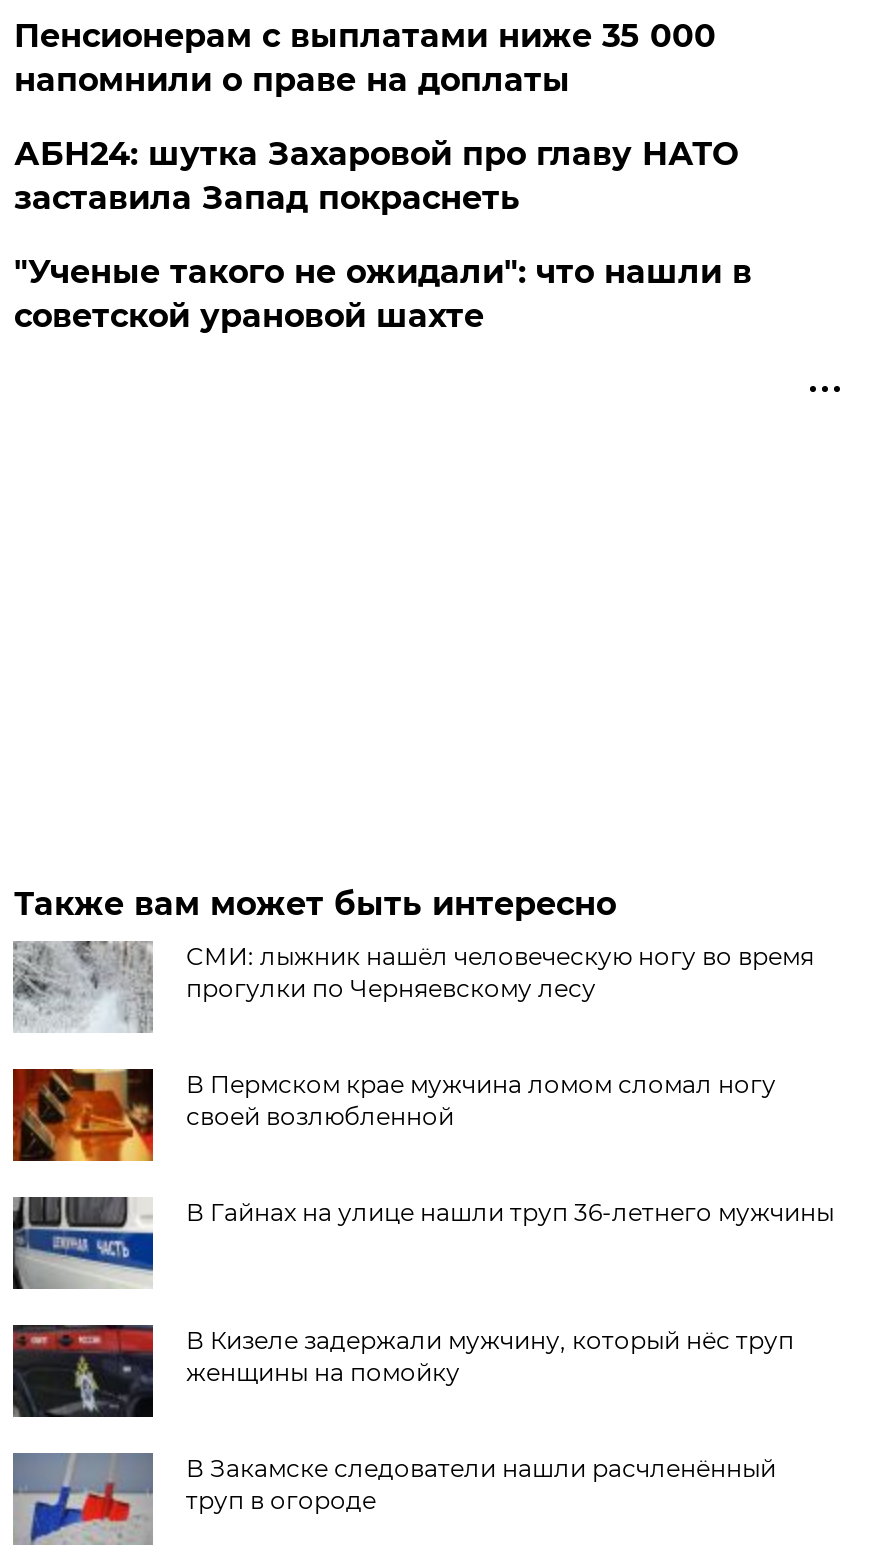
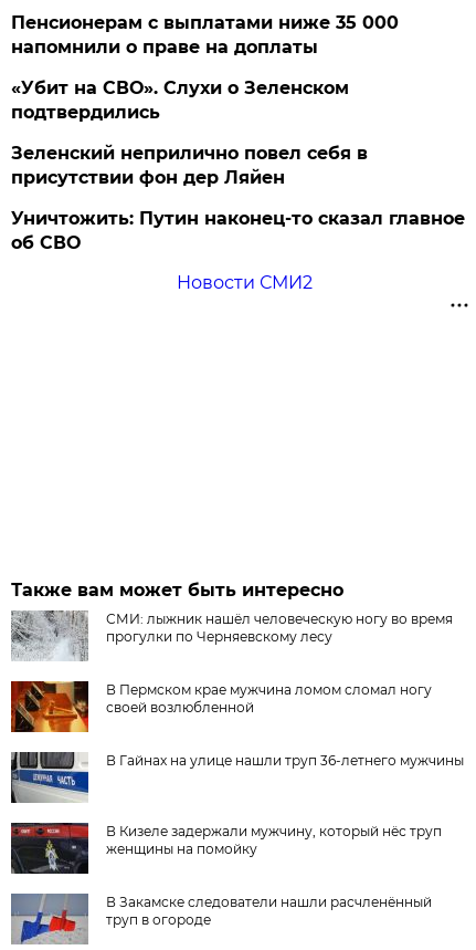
[14,135,752,335] АБН24: шутка Захаровой про главу НАТО | заставила Запад покраснеть | "Ученые такого не ожидали": что нашли в | советской урановой шахте -> [11,77,465,293] «Убит на СВО». Слухи о Зеленском | подтвердились | Зеленский неприлично повел cебя в | присутствии фон дер Ляйен | Уничтожить: Путин наконец-то сказал главное | об СВО | Новости СМИ2

